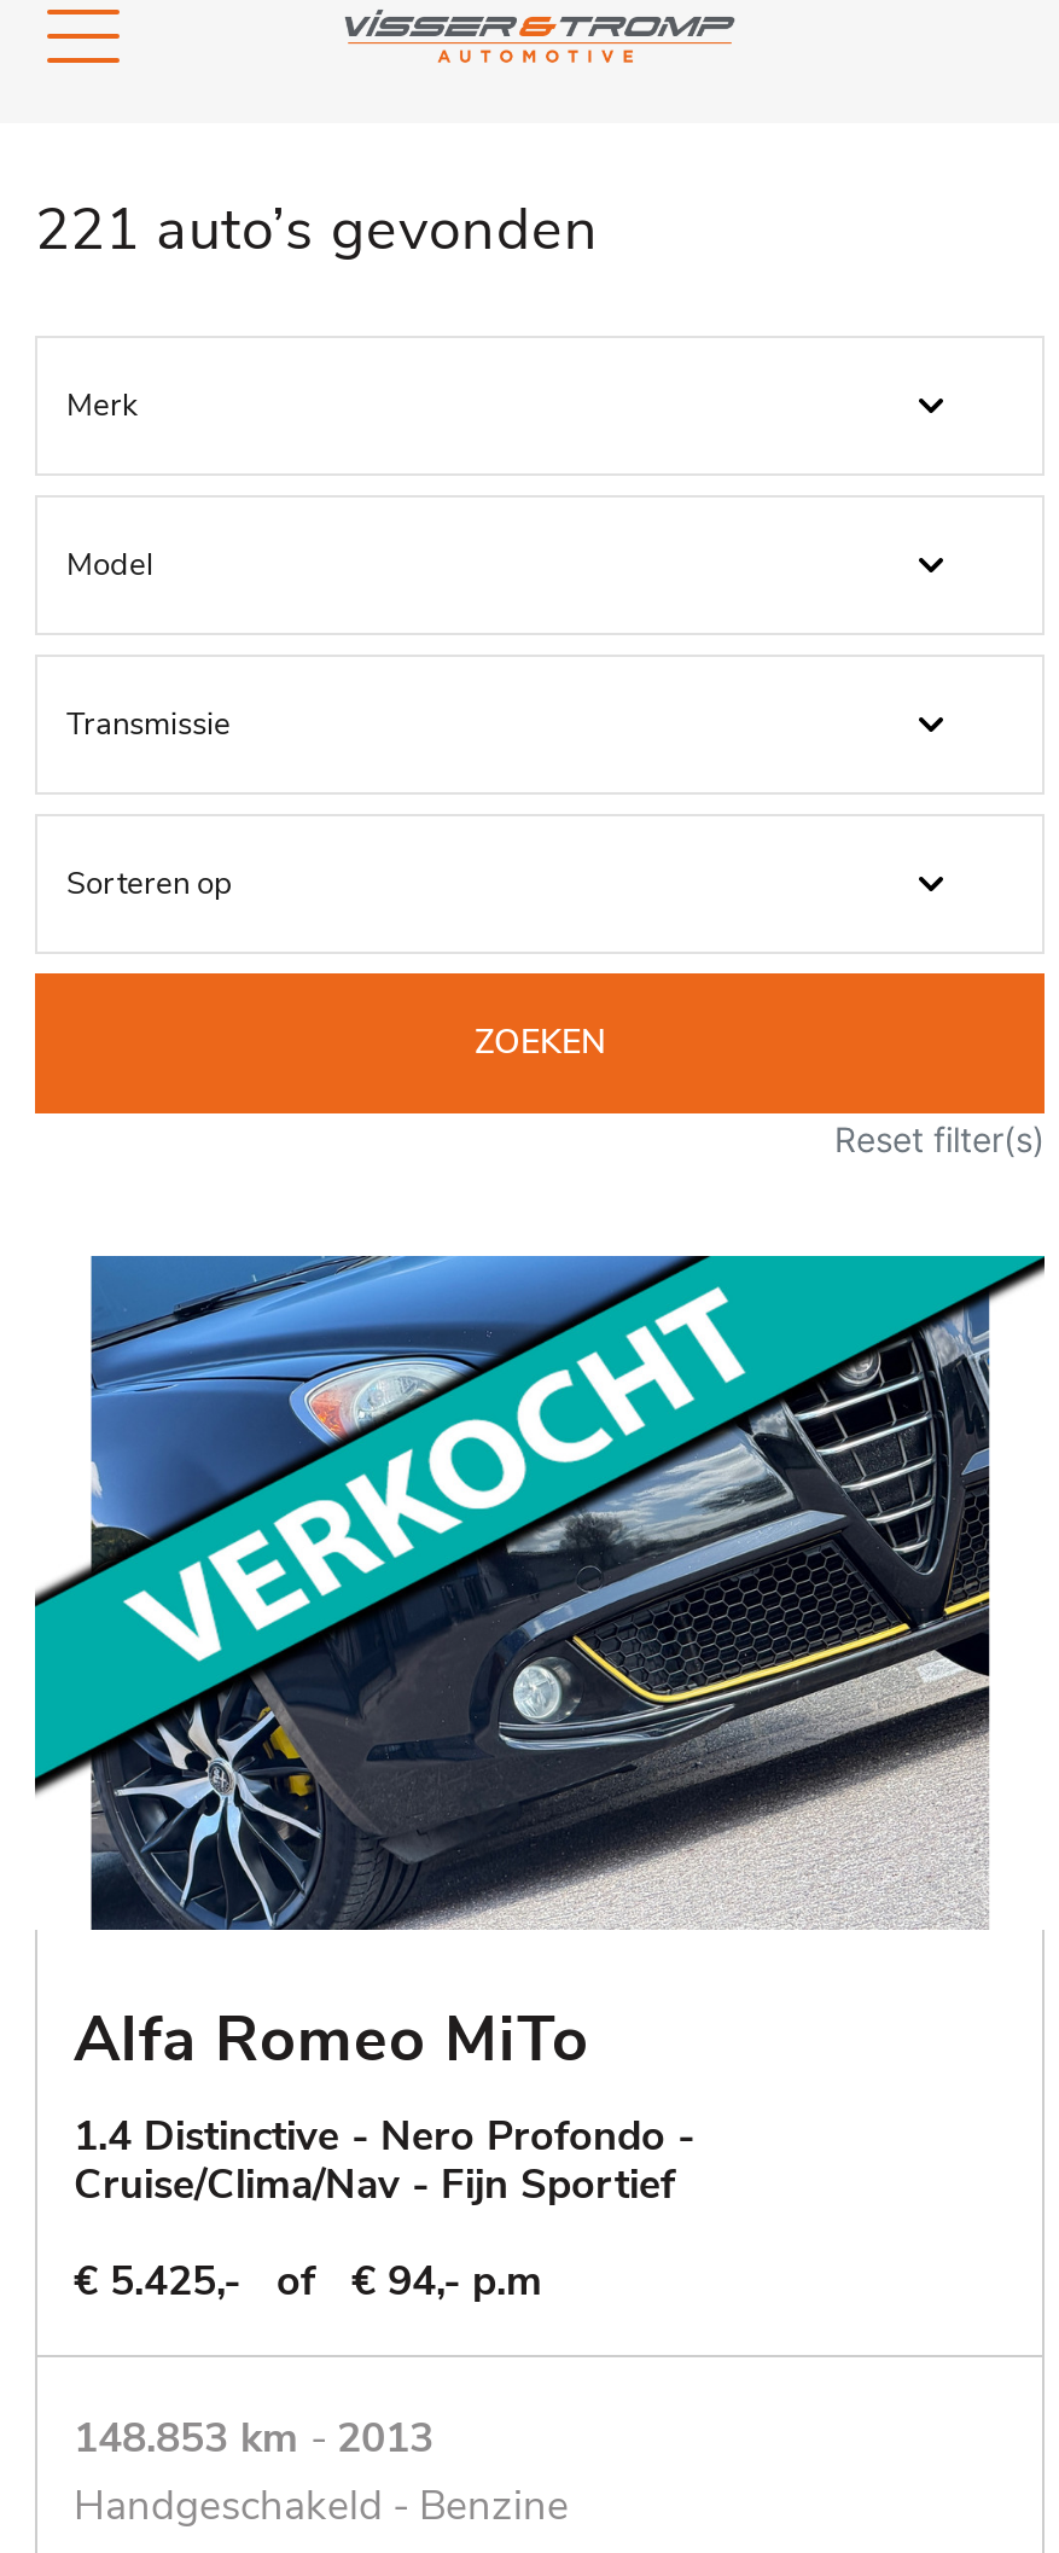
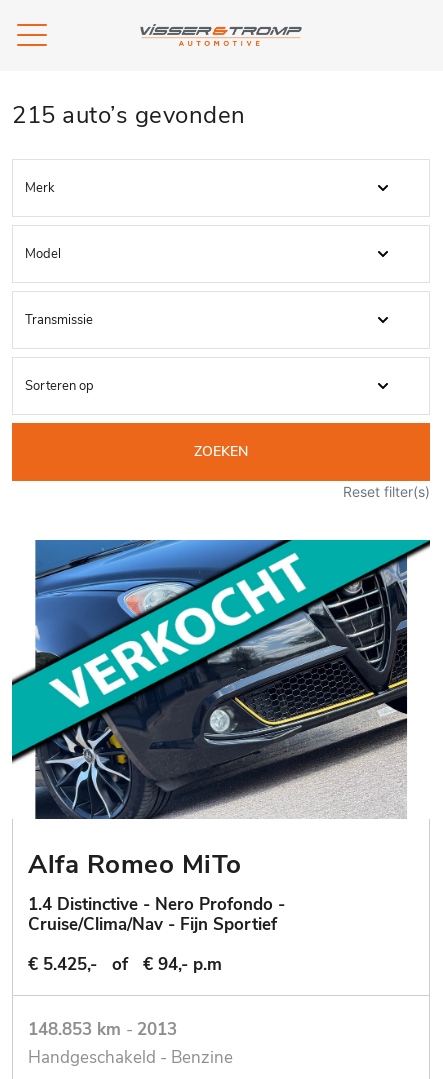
[35,191,599,268] 221 auto’s gevonden -> [12,99,245,131] 215 auto’s gevonden

